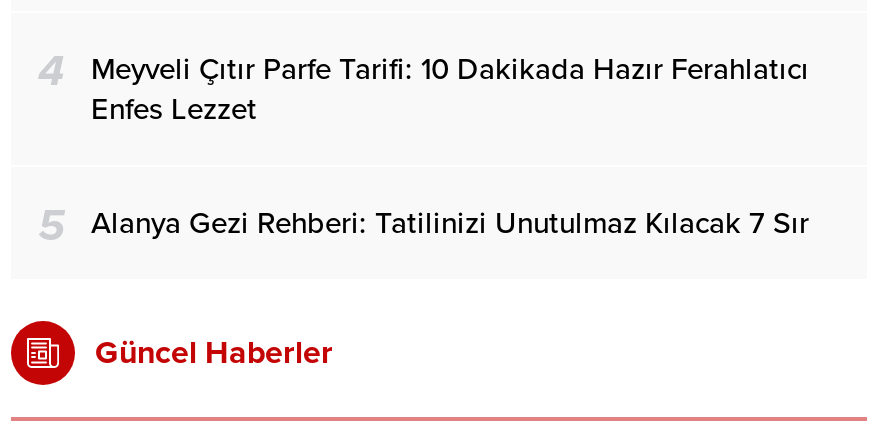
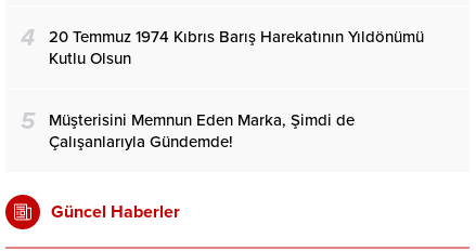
[91,51,809,127] Meyveli Çıtır Parfe Tarifi: 10 Dakikada Hazır Ferahlatıcı | Enfes Lezzet -> [49,27,424,68] 20 Temmuz 1974 Kıbrıs Barış Harekatının Yıldönümü | Kutlu Olsun
[91,205,809,241] Alanya Gezi Rehberi: Tatilinizi Unutulmaz Kılacak 7 Sır -> [49,110,355,151] Müşterisini Memnun Eden Marka, Şimdi de | Çalışanlarıyla Gündemde!

